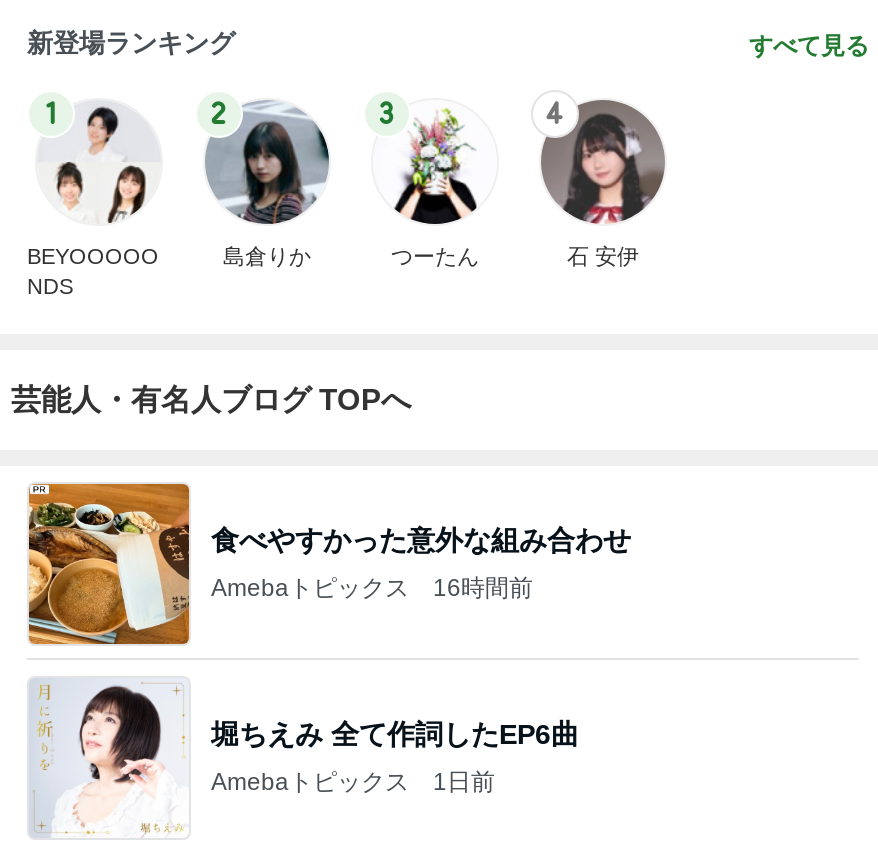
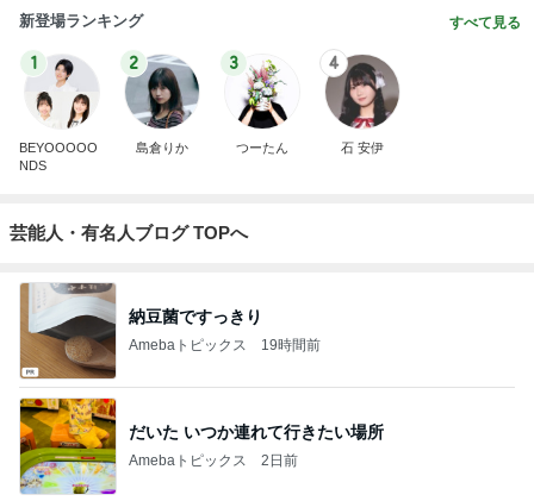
[27,482,631,644] [image] | 食べやすかった意外な組み合わせ -> [19,282,262,378] [image] | 納豆菌ですっきり
[211,573,533,601] Amebaトピックス 16時間前 -> [129,336,321,353] Amebaトピックス 19時間前
[29,678,579,838] [image] | 堀ちえみ 全て作詞したEP6曲 -> [19,397,384,495] [image] | だいた いつか連れて行きたい場所
[211,767,495,795] Amebaトピックス 1日前 -> [129,452,298,468] Amebaトピックス 2日前

